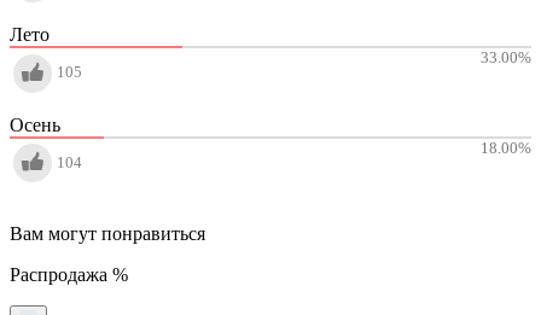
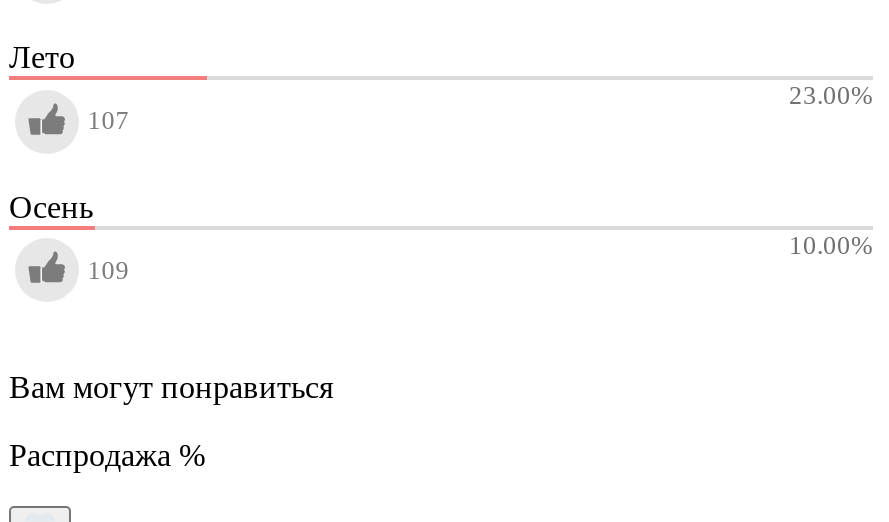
[481,49,531,66] 33.00% -> [789,82,873,110] 23.00%
[57,65,82,81] 105 -> [87,107,129,135] 107
[481,139,531,156] 18.00% -> [789,231,873,259] 10.00%
[57,155,82,172] 104 -> [87,257,129,285] 109

